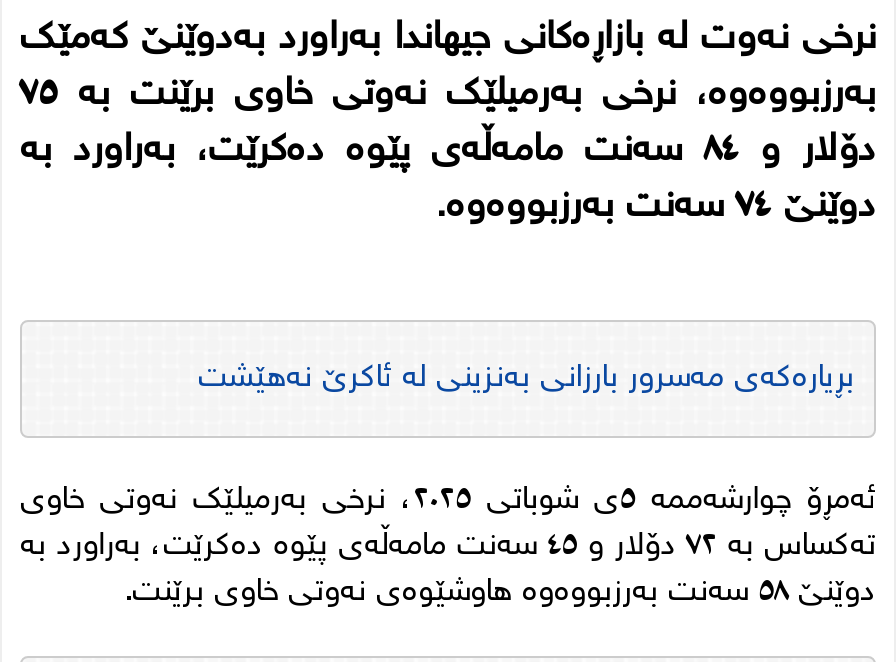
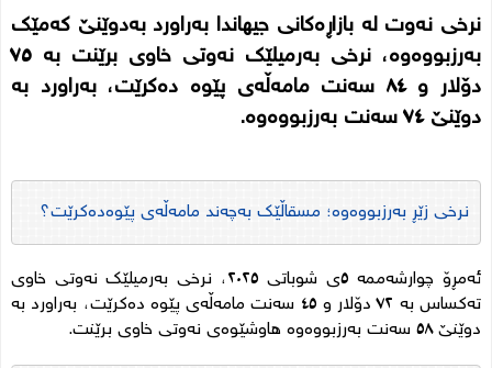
[198,356,854,402] بڕیارەکەی مەسرور بارزانی بەنزینی لە ئاکرێ نەهێشت -> [40,200,469,225] نرخی زێڕ بەرزبووەوە؛ مسقاڵێک بەچەند مامەڵەی پێوەدەکرێت؟

